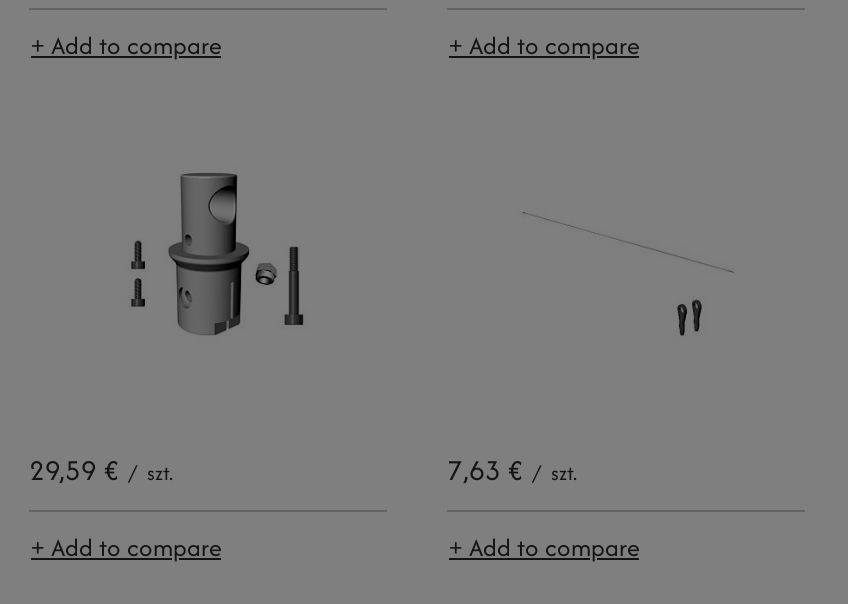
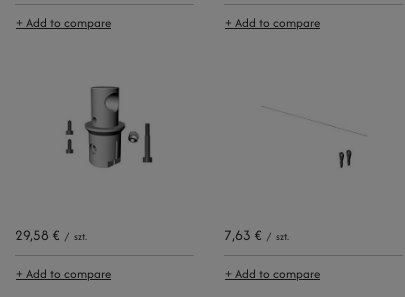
[29,450,173,490] 29,59 € / szt. -> [15,225,87,245] 29,58 € / szt.

